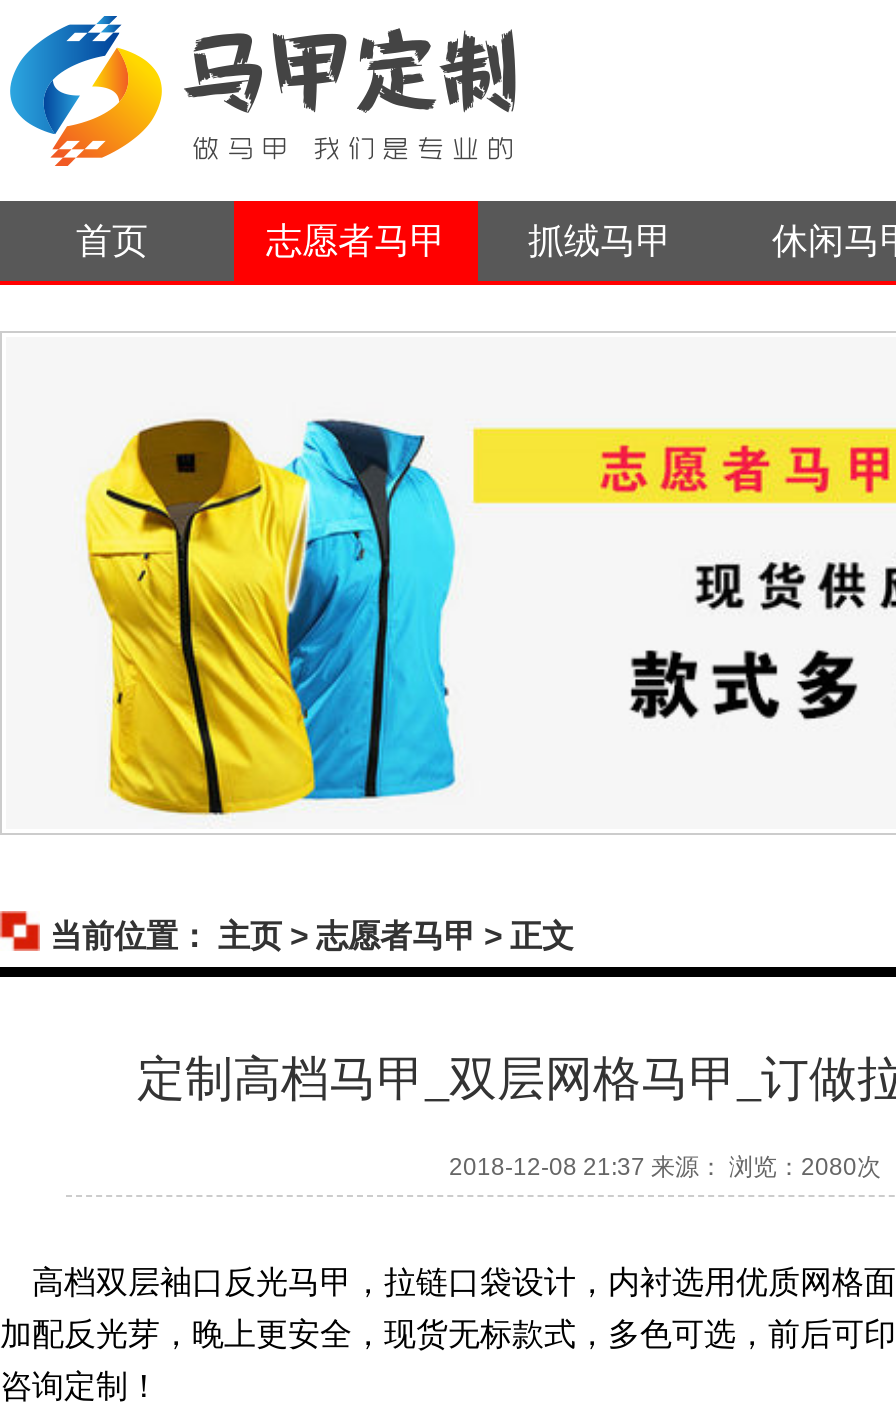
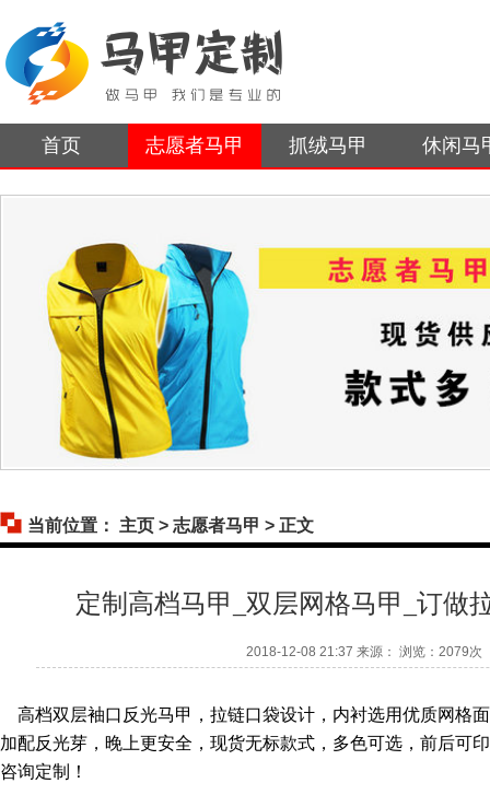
[449,1153,881,1181] 2018-12-08 21:37 来源： 浏览：2080次 -> [246,644,482,659] 2018-12-08 21:37 来源： 浏览：2079次

